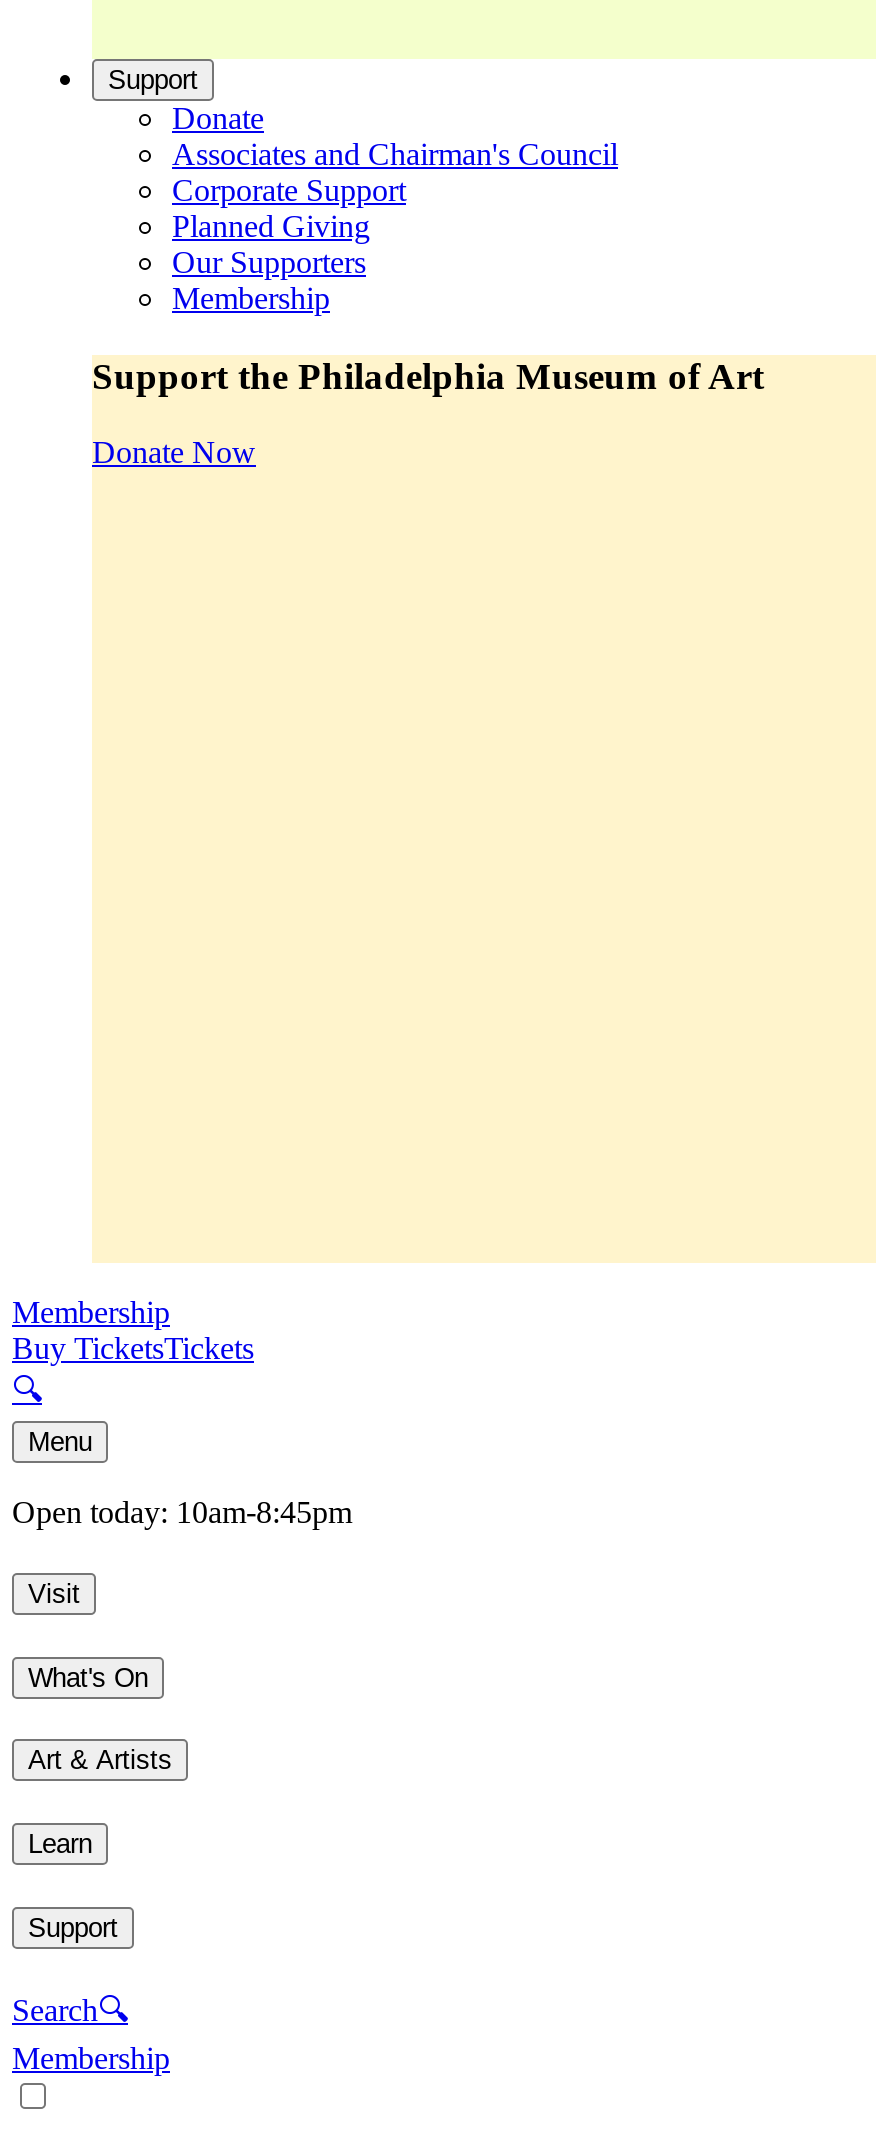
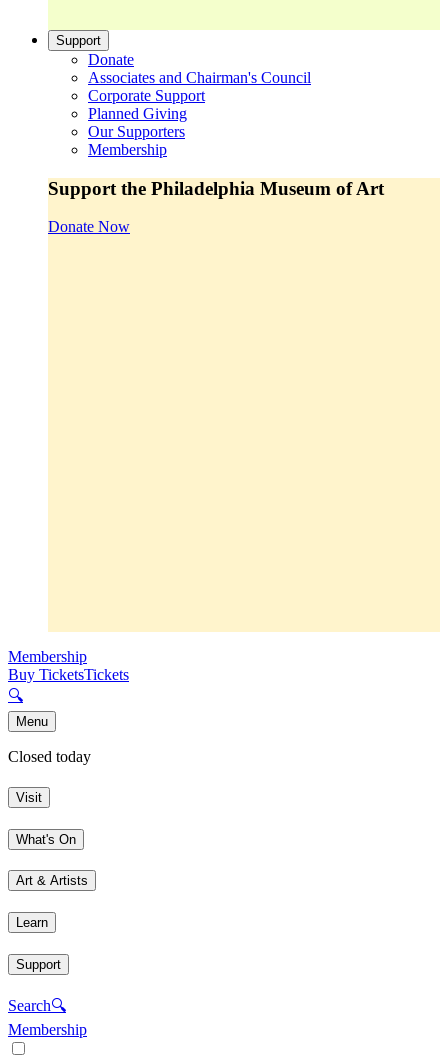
[12,1496,352,1530] Open today: 10am-8:45pm -> [8,748,91,765] Closed today

